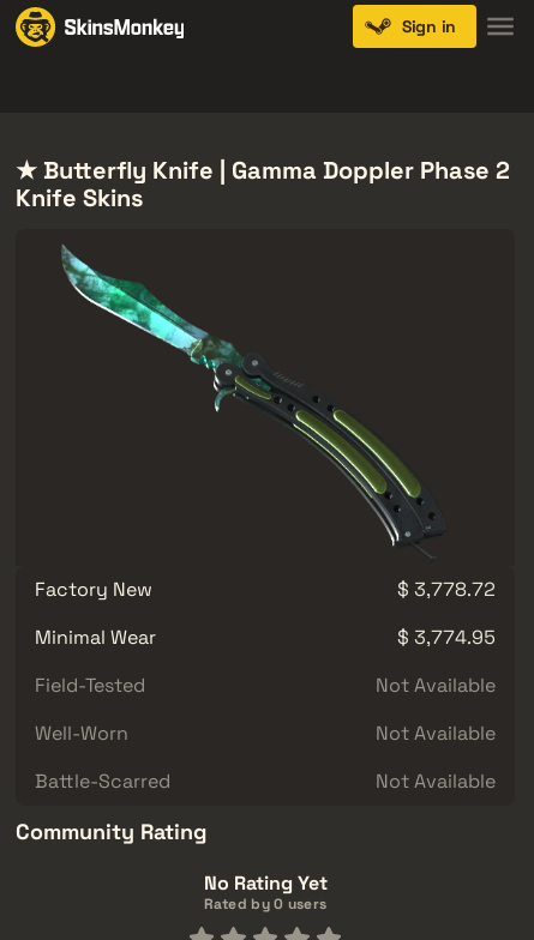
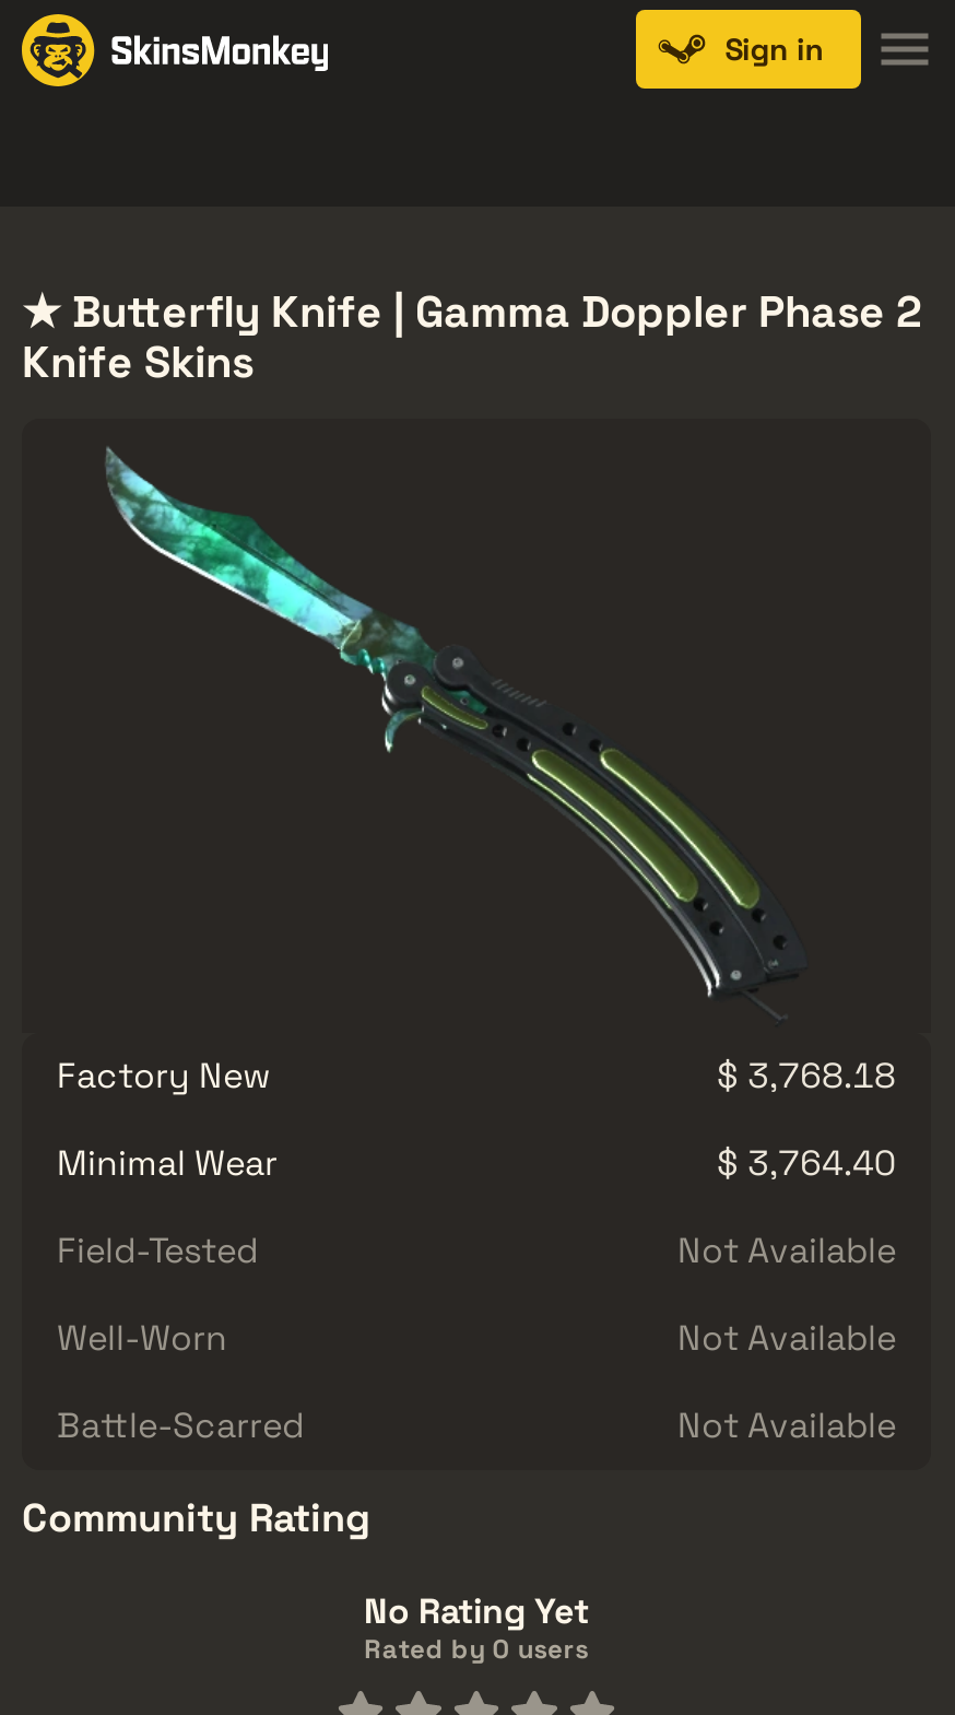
[397,576,496,601] $ 3,778.72 -> [717,1052,896,1098] $ 3,768.18
[397,624,496,649] $ 3,774.95 -> [717,1139,896,1185] $ 3,764.40

